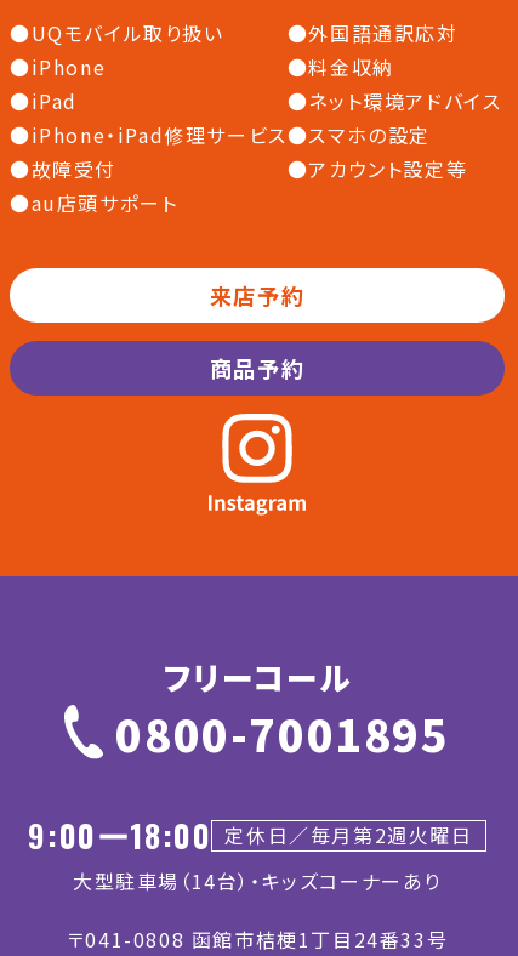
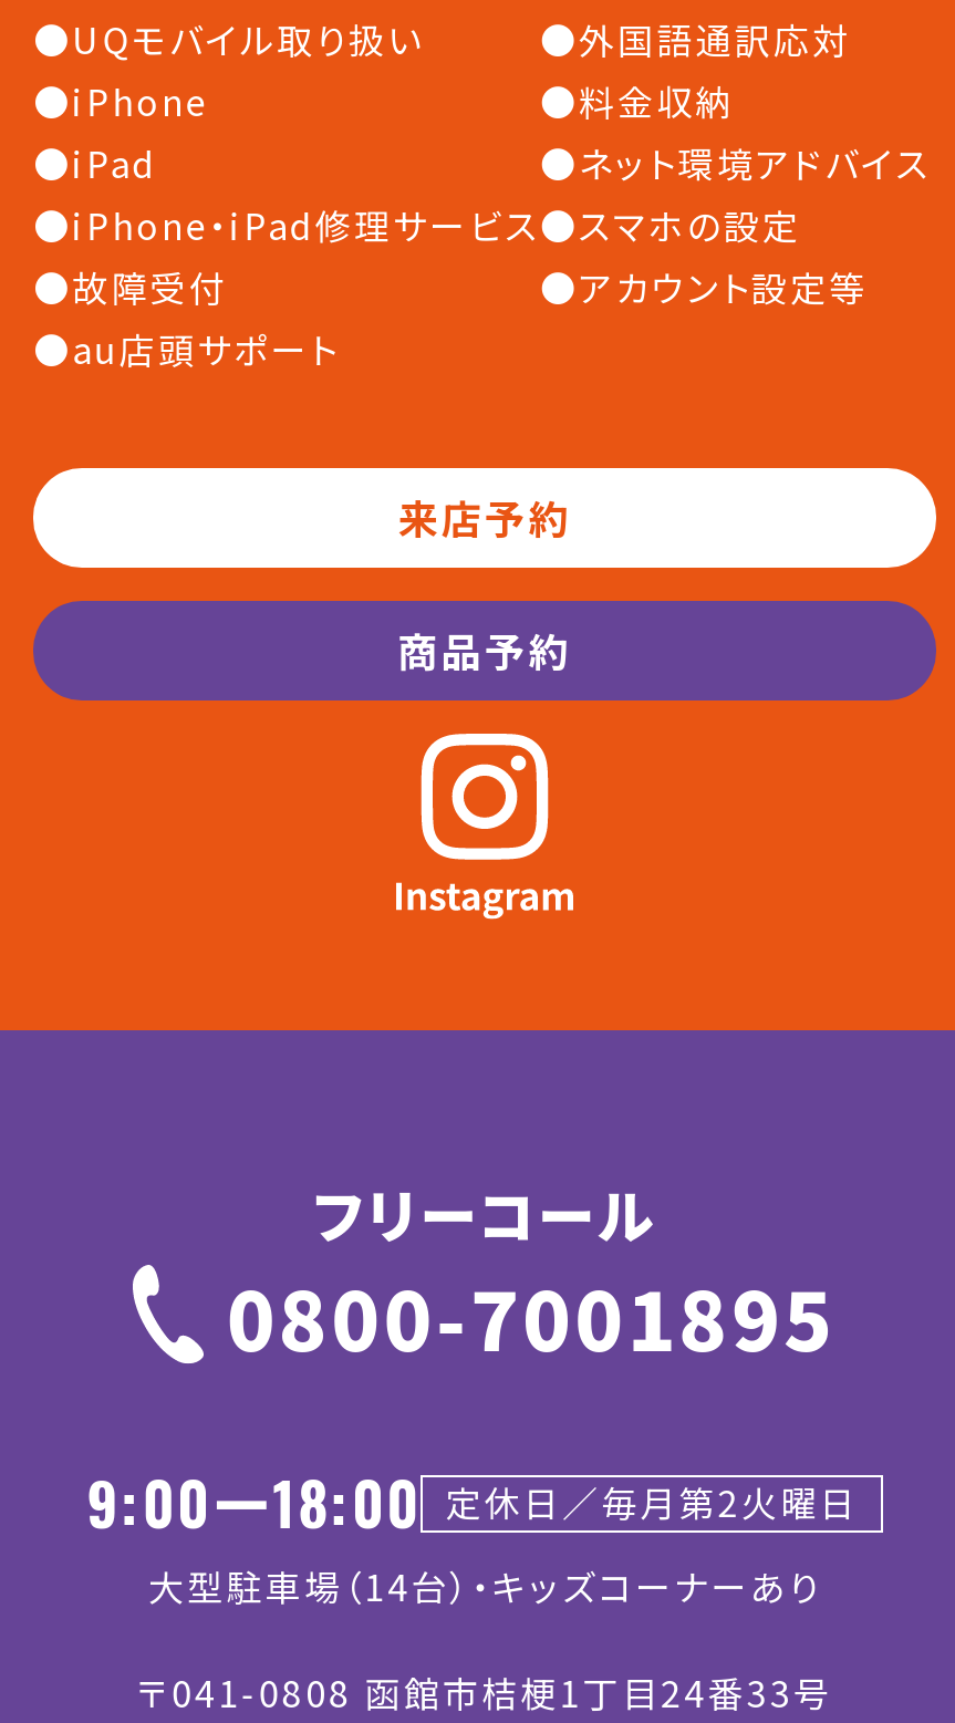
[28,811,473,859] 9:00ー18:00 定休日／毎月第2週火曜日 -> [87,1459,858,1545] 9:00ー18:00 定休日／毎月第2火曜日

